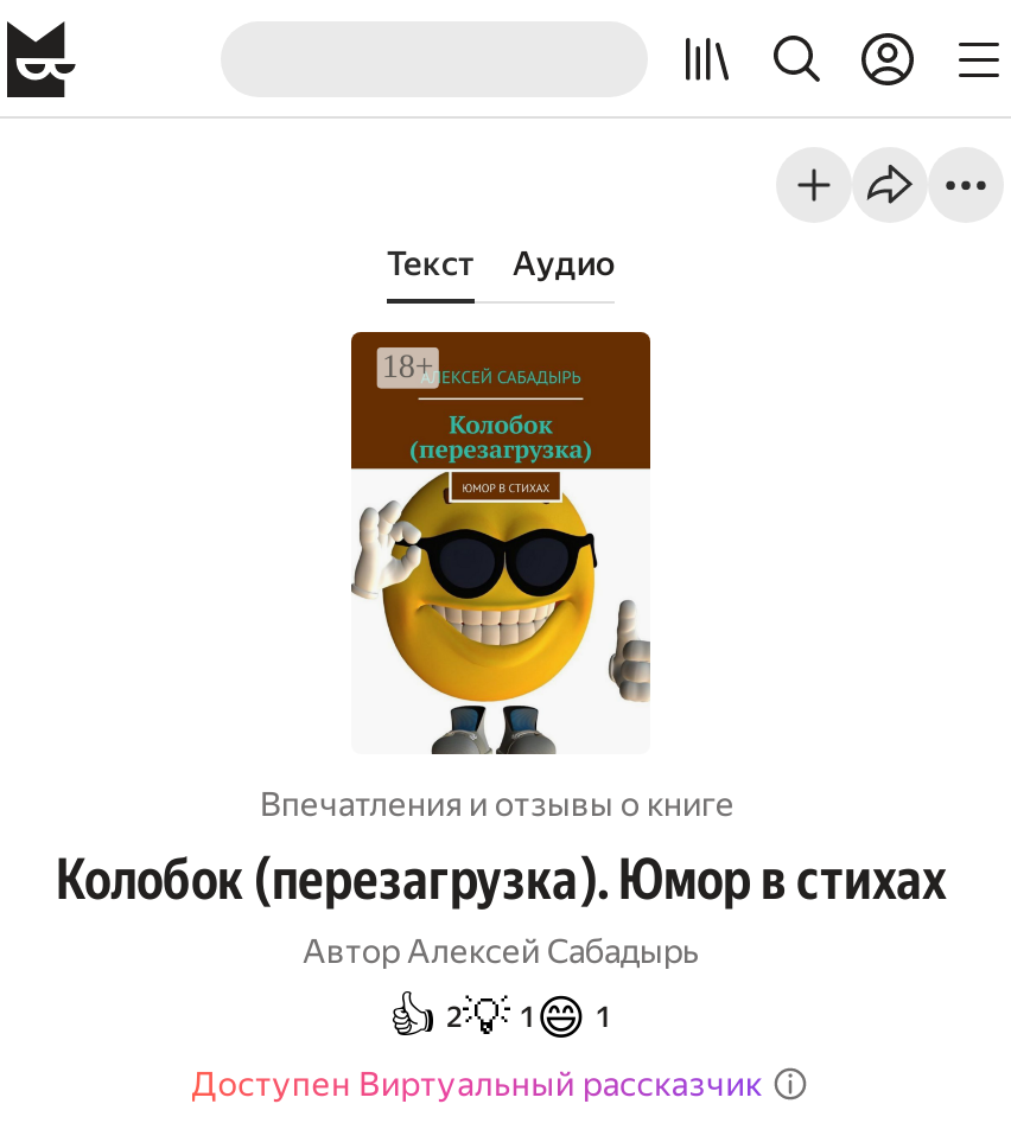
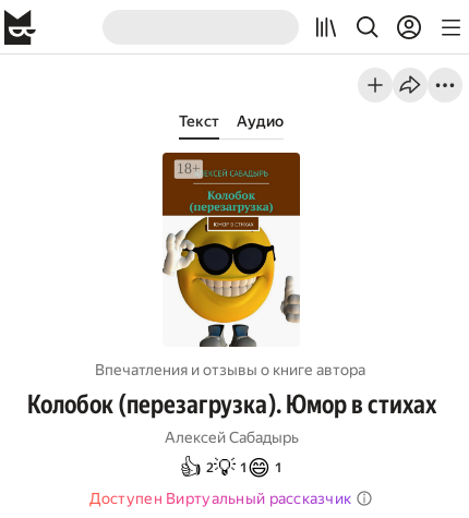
[260,785,735,823] Впечатления и отзывы о книге -> [94,361,365,378] Впечатления и отзывы о книге автора
[303,932,699,970] Автор Алексей Сабадырь -> [164,429,298,446] Алексей Сабадырь

